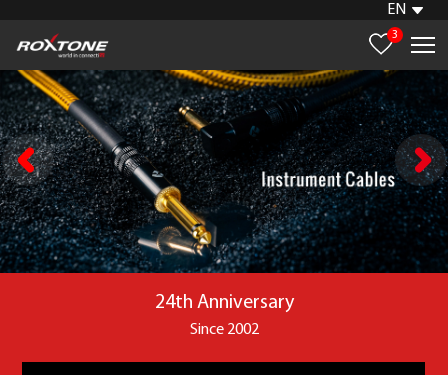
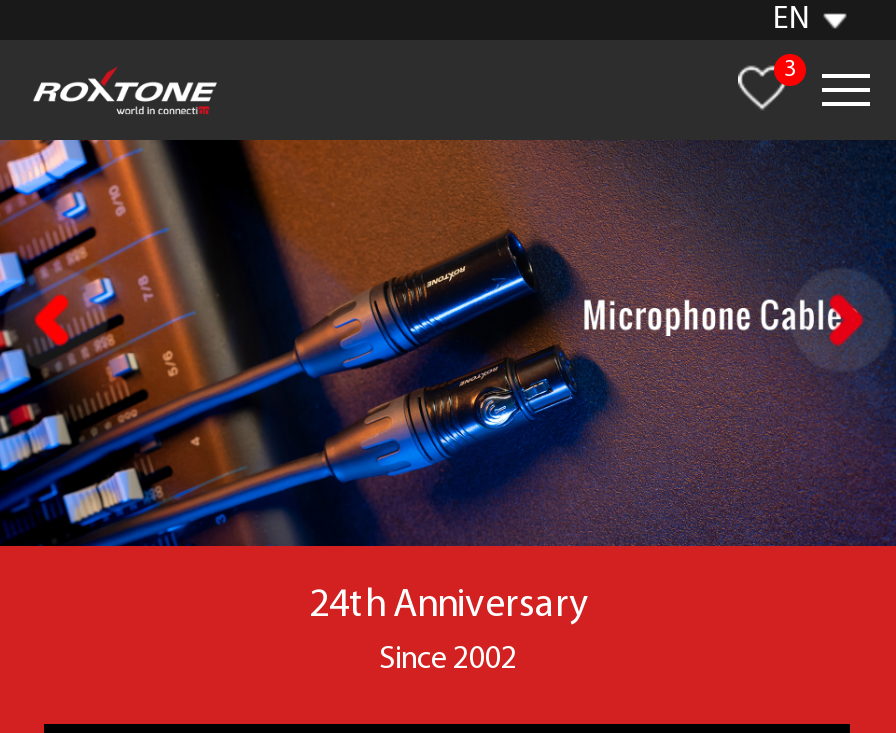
[3,69,445,274] [image] -> [6,138,890,548] [image]

